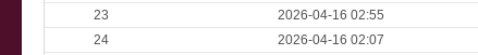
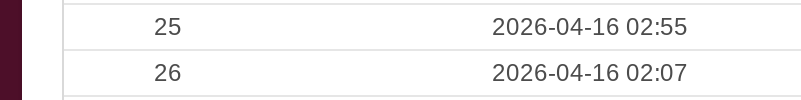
[94,8,109,23] 23 -> [154,13,182,41] 25
[94,32,109,47] 24 -> [154,59,182,87] 26

